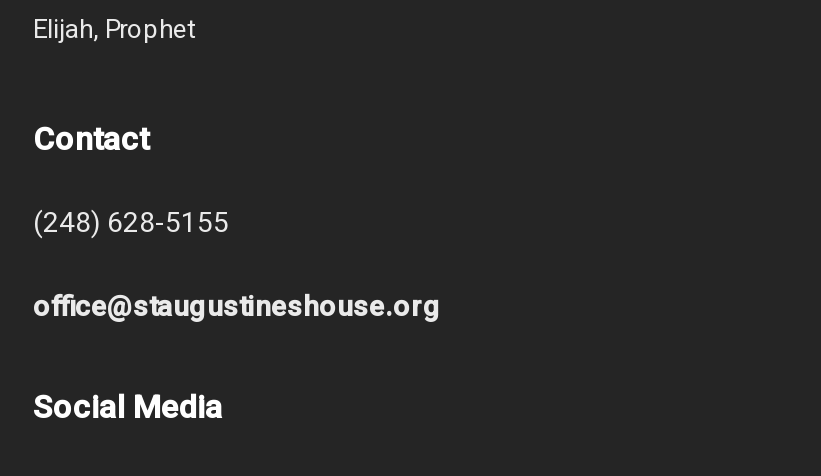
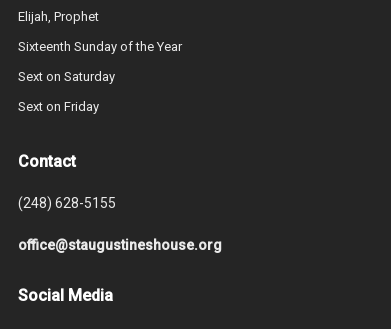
none -> [18,39,182,114] Sixteenth Sunday of the Year | Sext on Saturday | Sext on Friday

